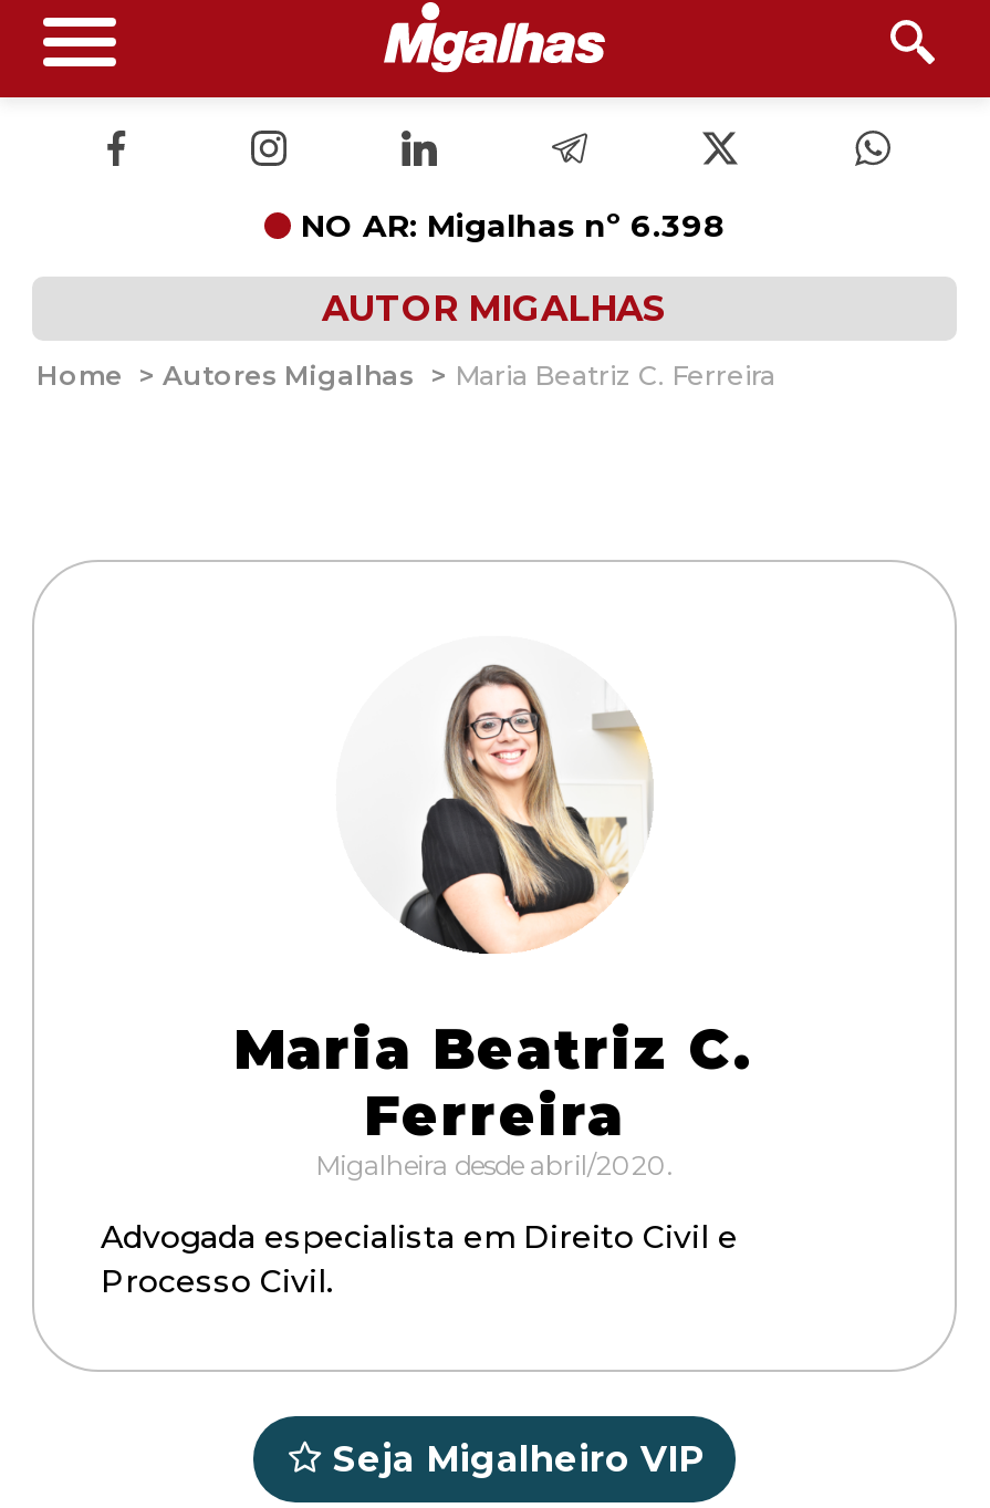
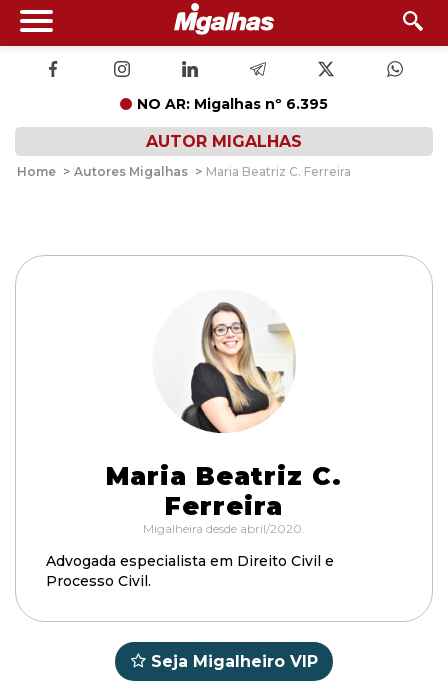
[301,206,726,246] NO AR: Migalhas nº 6.398 -> [137,95,328,113] NO AR: Migalhas nº 6.395

